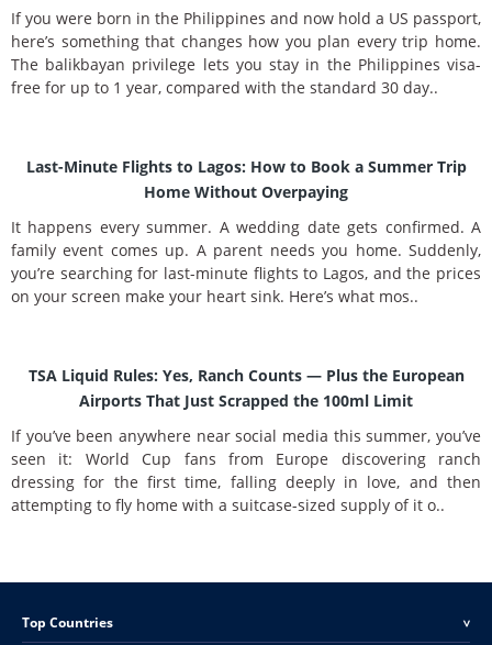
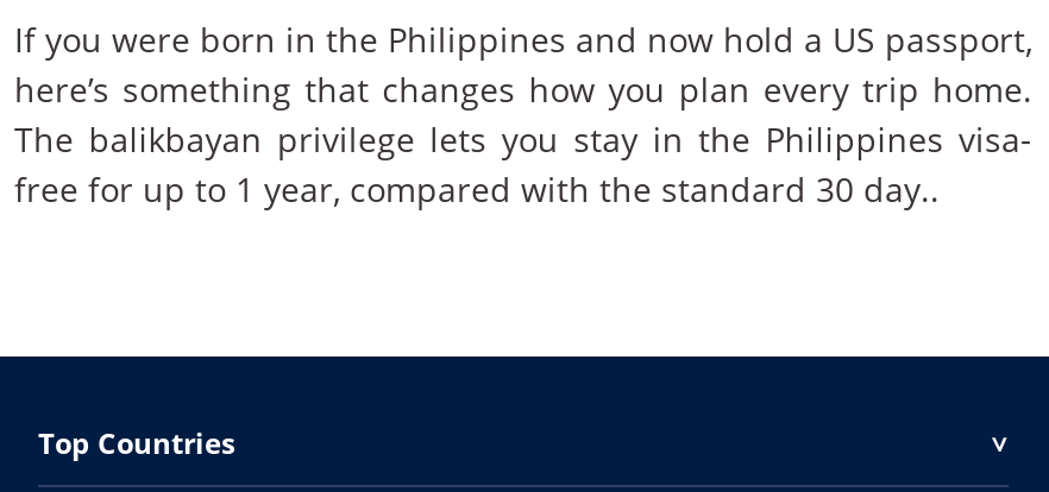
[11,156,481,307] Last-Minute Flights to Lagos: How to Book a Summer Trip | Home Without Overpaying | It happens every summer. A wedding date gets confirmed. A | family event comes up. A parent needs you home. Suddenly, | you’re searching for last-minute flights to Lagos, and the prices | on your screen make your heart sink. Here’s what mos.. -> none
[11,365,481,516] TSA Liquid Rules: Yes, Ranch Counts — Plus the European | Airports That Just Scrapped the 100ml Limit | If you’ve been anywhere near social media this summer, you’ve | seen it: World Cup fans from Europe discovering ranch | dressing for the first time, falling deeply in love, and then | attempting to fly home with a suitcase-sized supply of it o.. -> none

